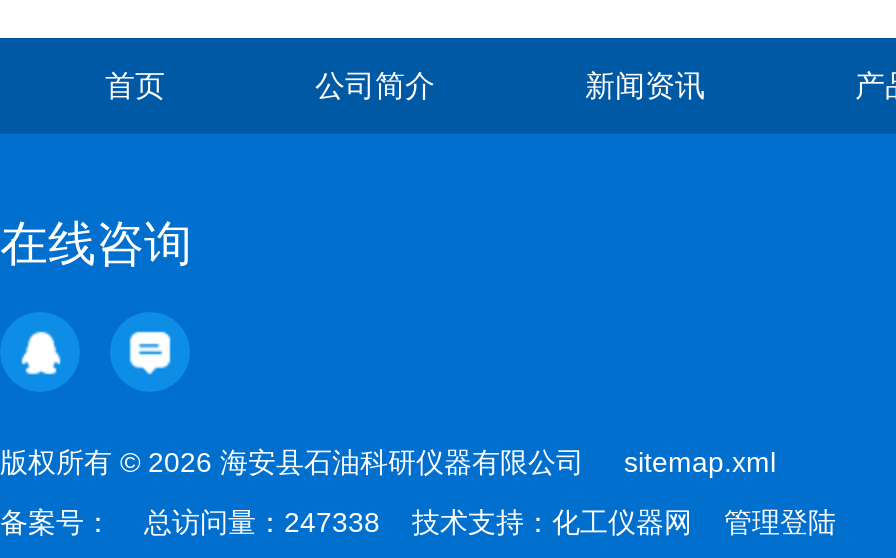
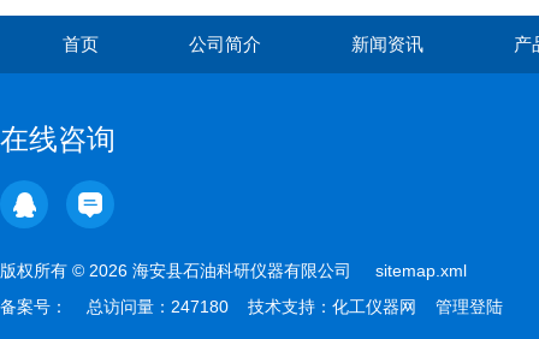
[0,506,692,538] 备案号：总访问量：247338 技术支持：化工仪器网 -> [0,297,416,316] 备案号：总访问量：247180 技术支持：化工仪器网

